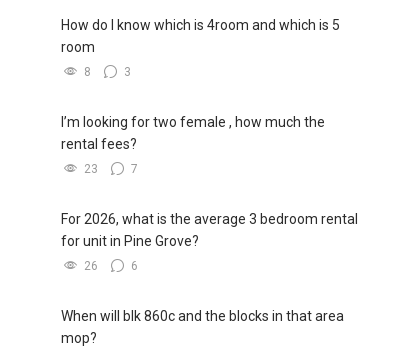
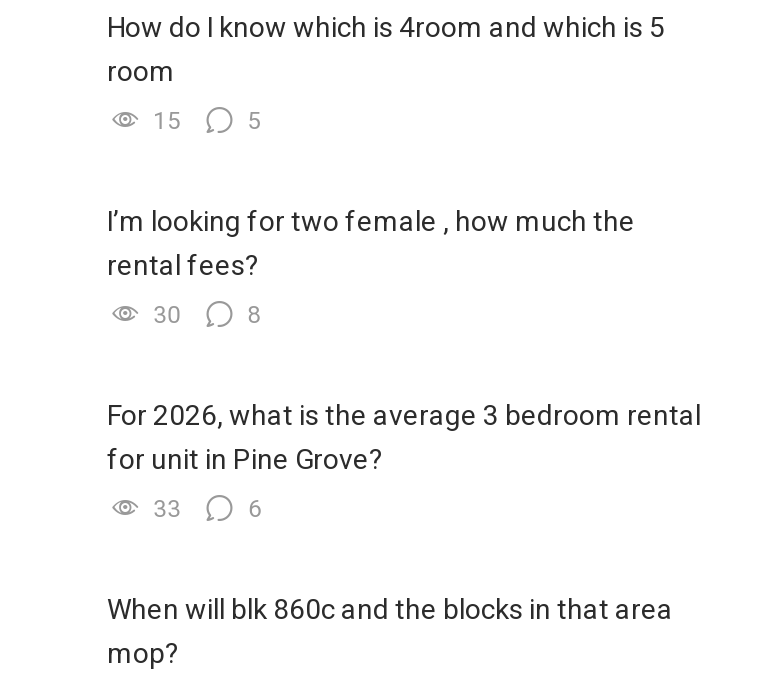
[84,65,91,79] 8 -> [153,107,181,135] 15
[124,65,131,79] 3 -> [248,107,262,135] 5
[84,162,98,176] 23 -> [153,301,181,329] 30
[131,162,138,176] 7 -> [248,301,262,329] 8
[84,259,98,273] 26 -> [153,495,181,523] 33

